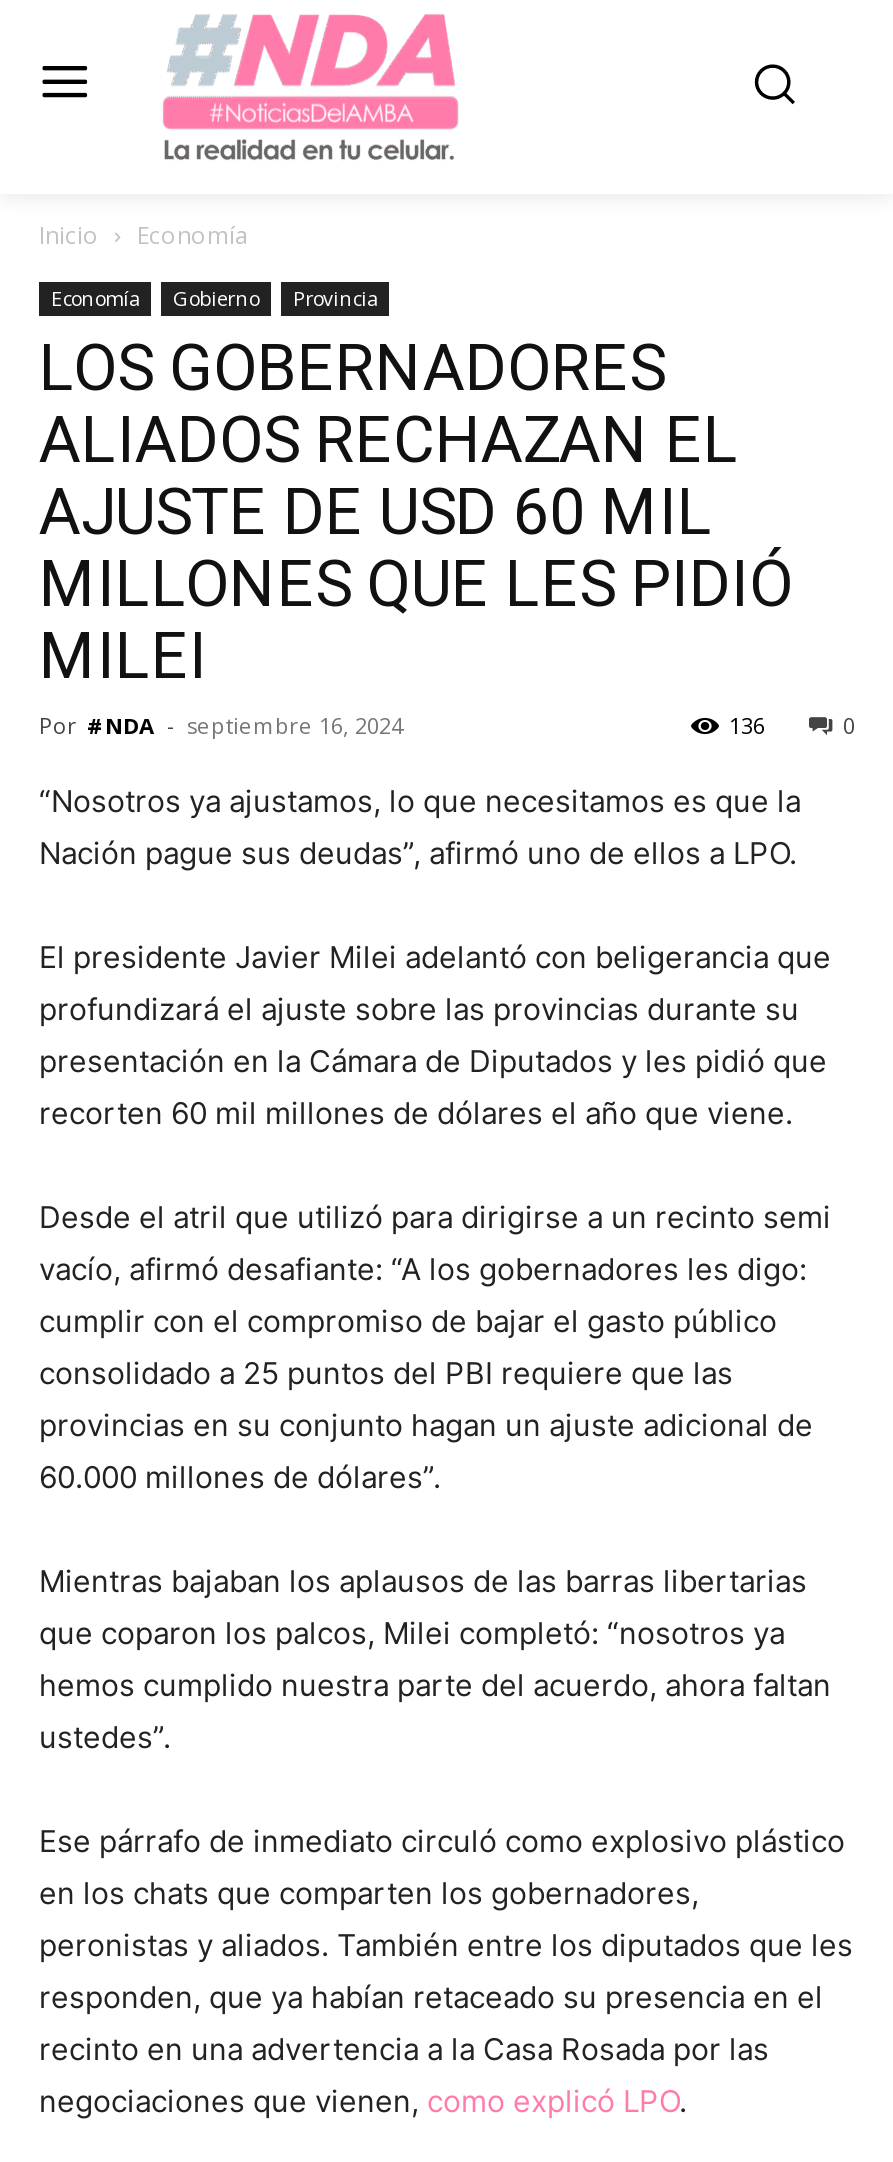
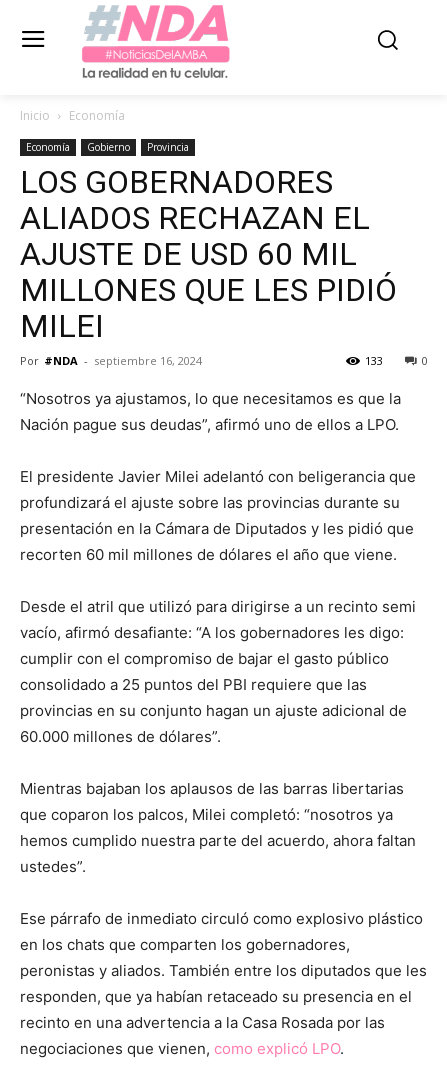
[729,709,765,739] 136 -> [365,352,383,367] 133

